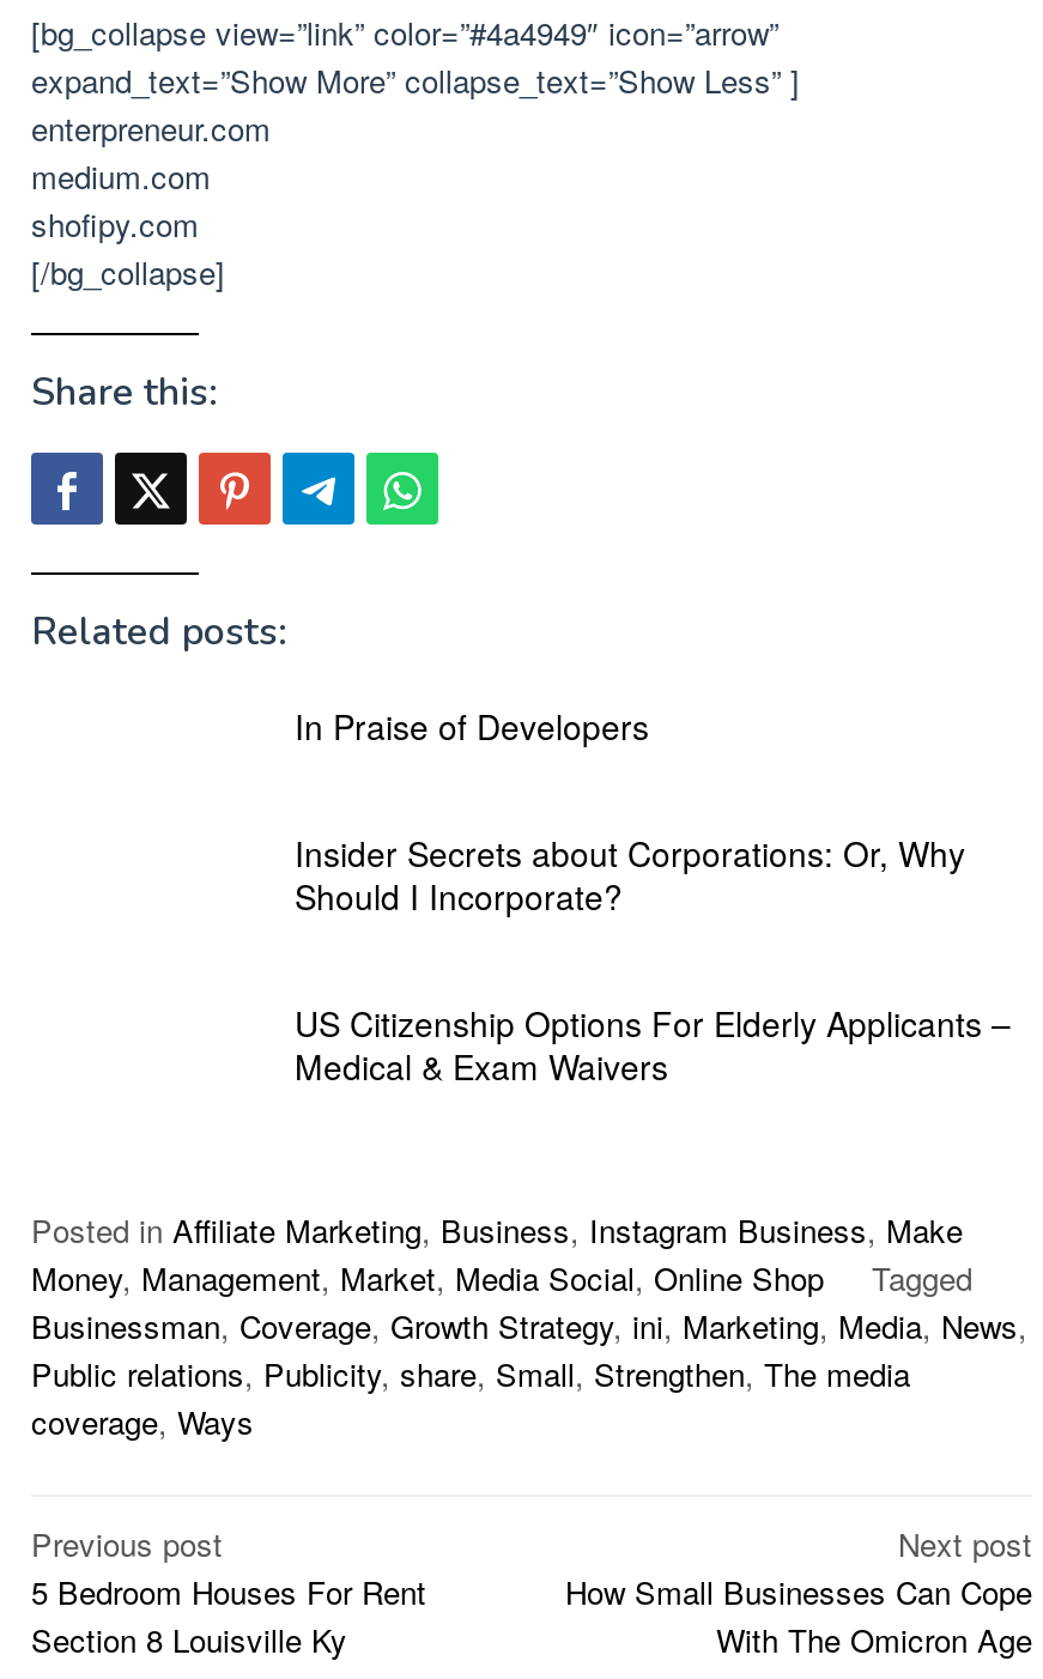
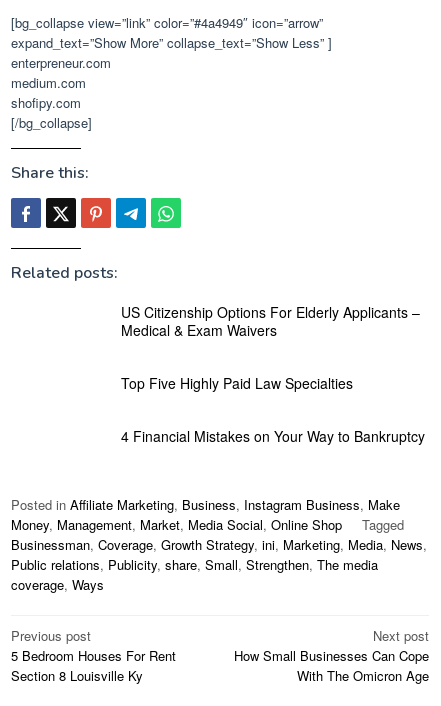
[295,702,965,920] In Praise of Developers | Insider Secrets about Corporations: Or, Why | Should I Incorporate? -> none
moved [295,999,1011,1090] -> [121,302,420,340]: US Citizenship Options For Elderly Applicants – | Medical & Exam Waivers
none -> [121,373,425,446] Top Five Highly Paid Law Specialties | 4 Financial Mistakes on Your Way to Bankruptcy

